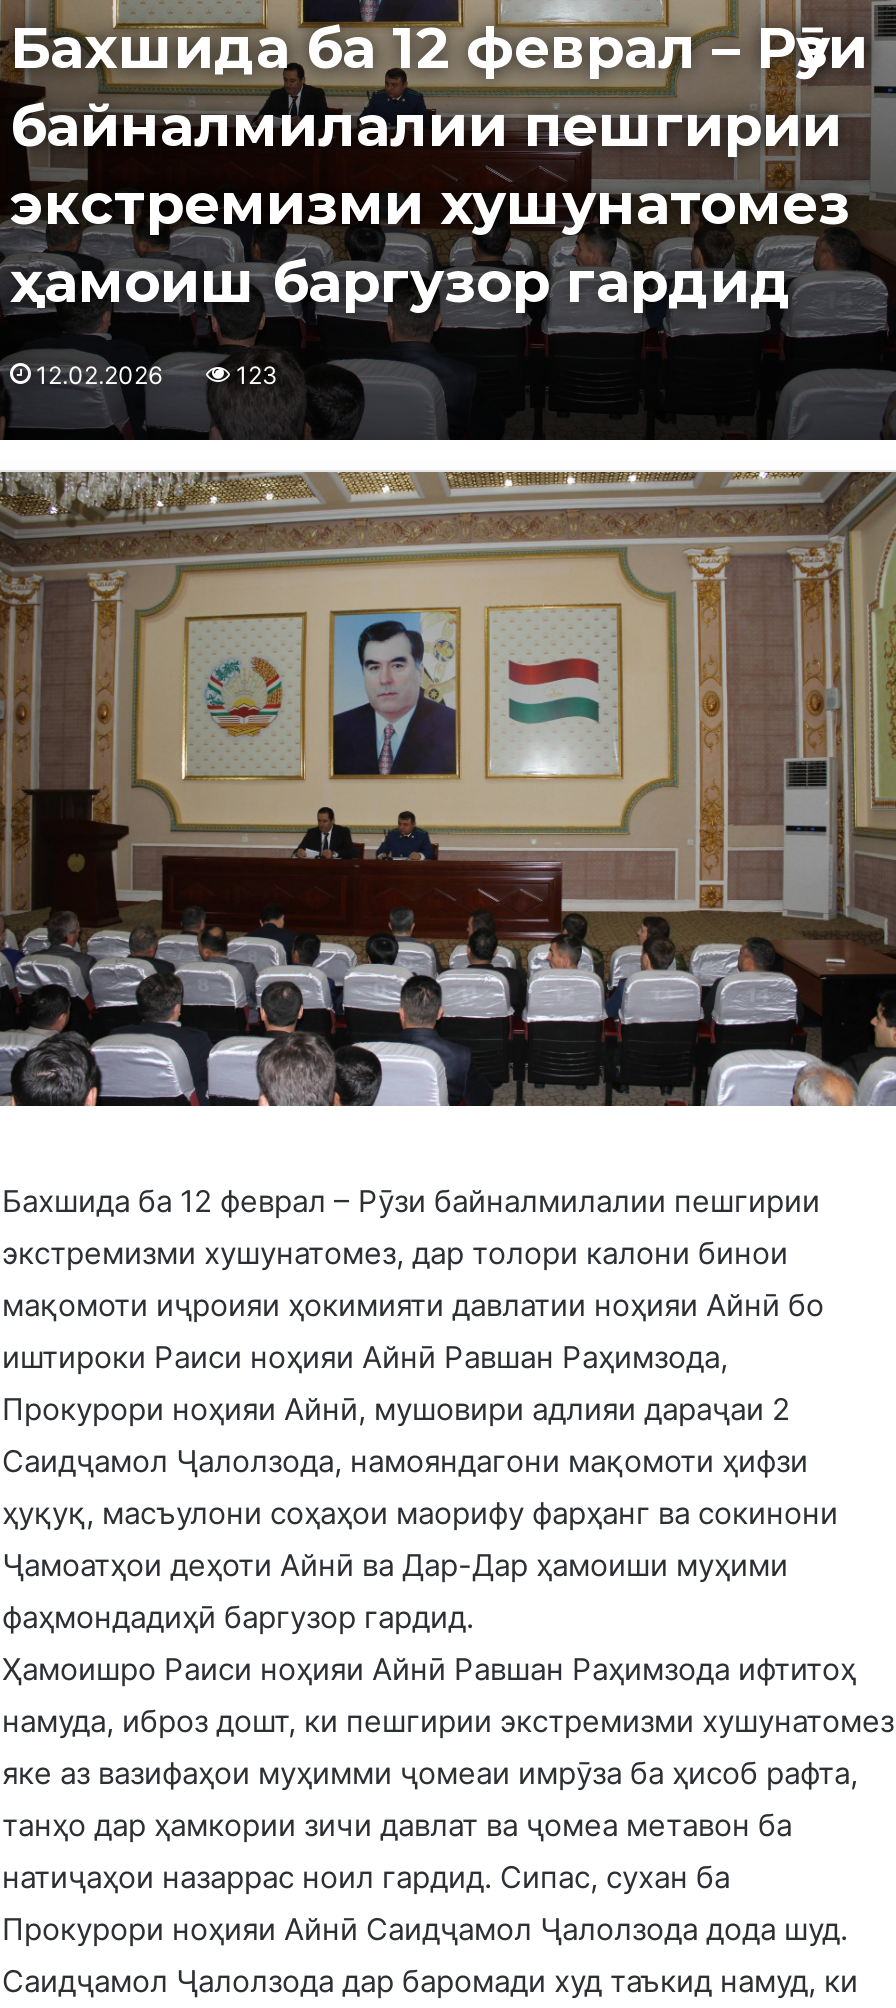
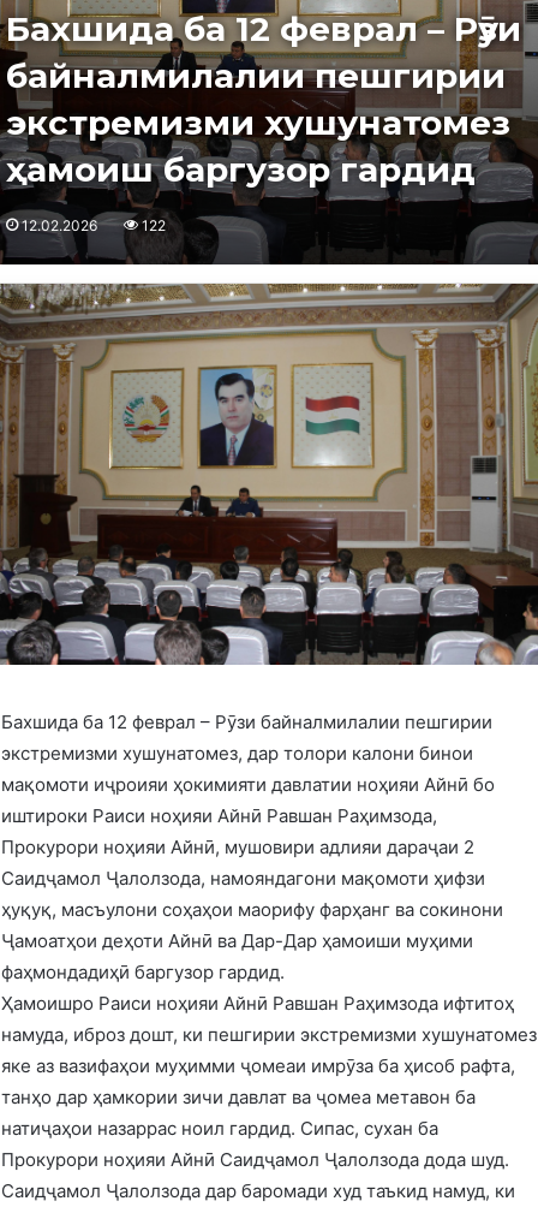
[230,360,278,390] 123 -> [138,216,166,234] 122

